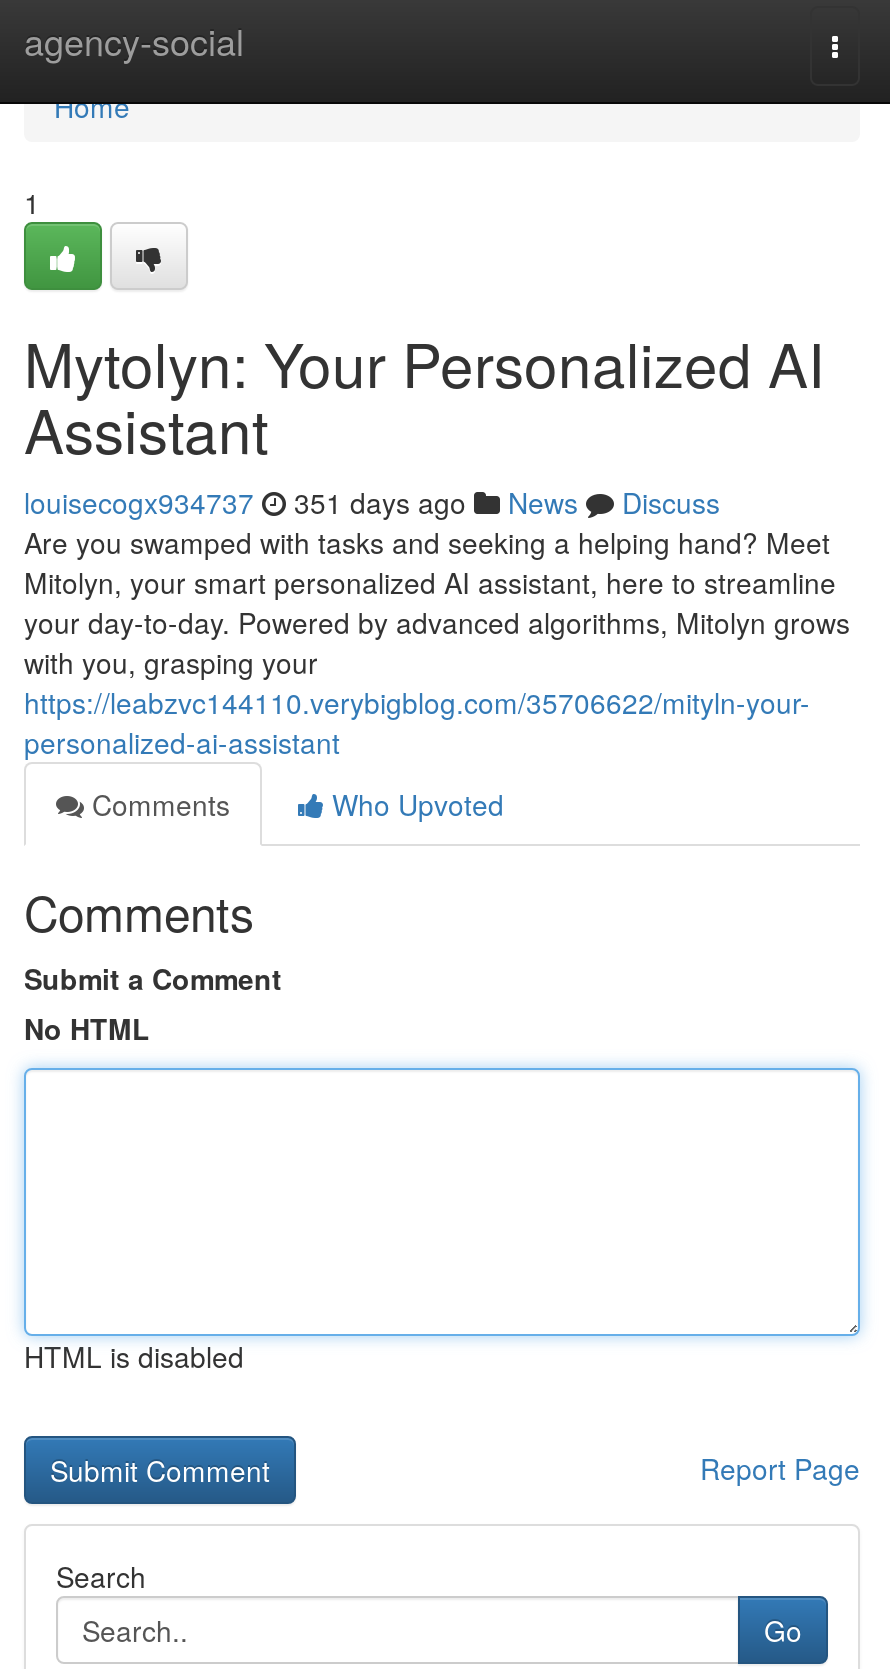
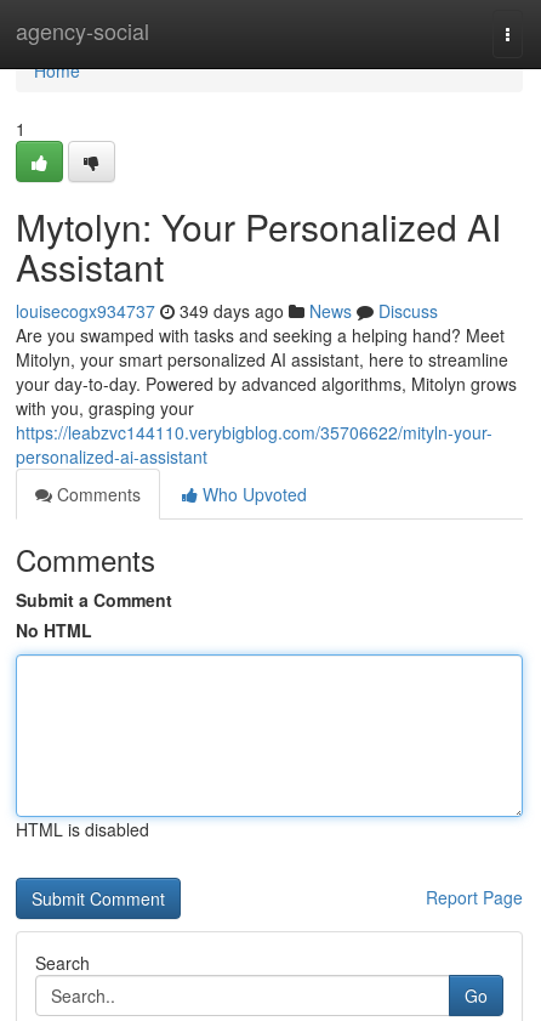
[24,482,720,522] louisecogx934737 351 days ago News Discuss -> [16,299,438,323] louisecogx934737 349 days ago News Discuss

